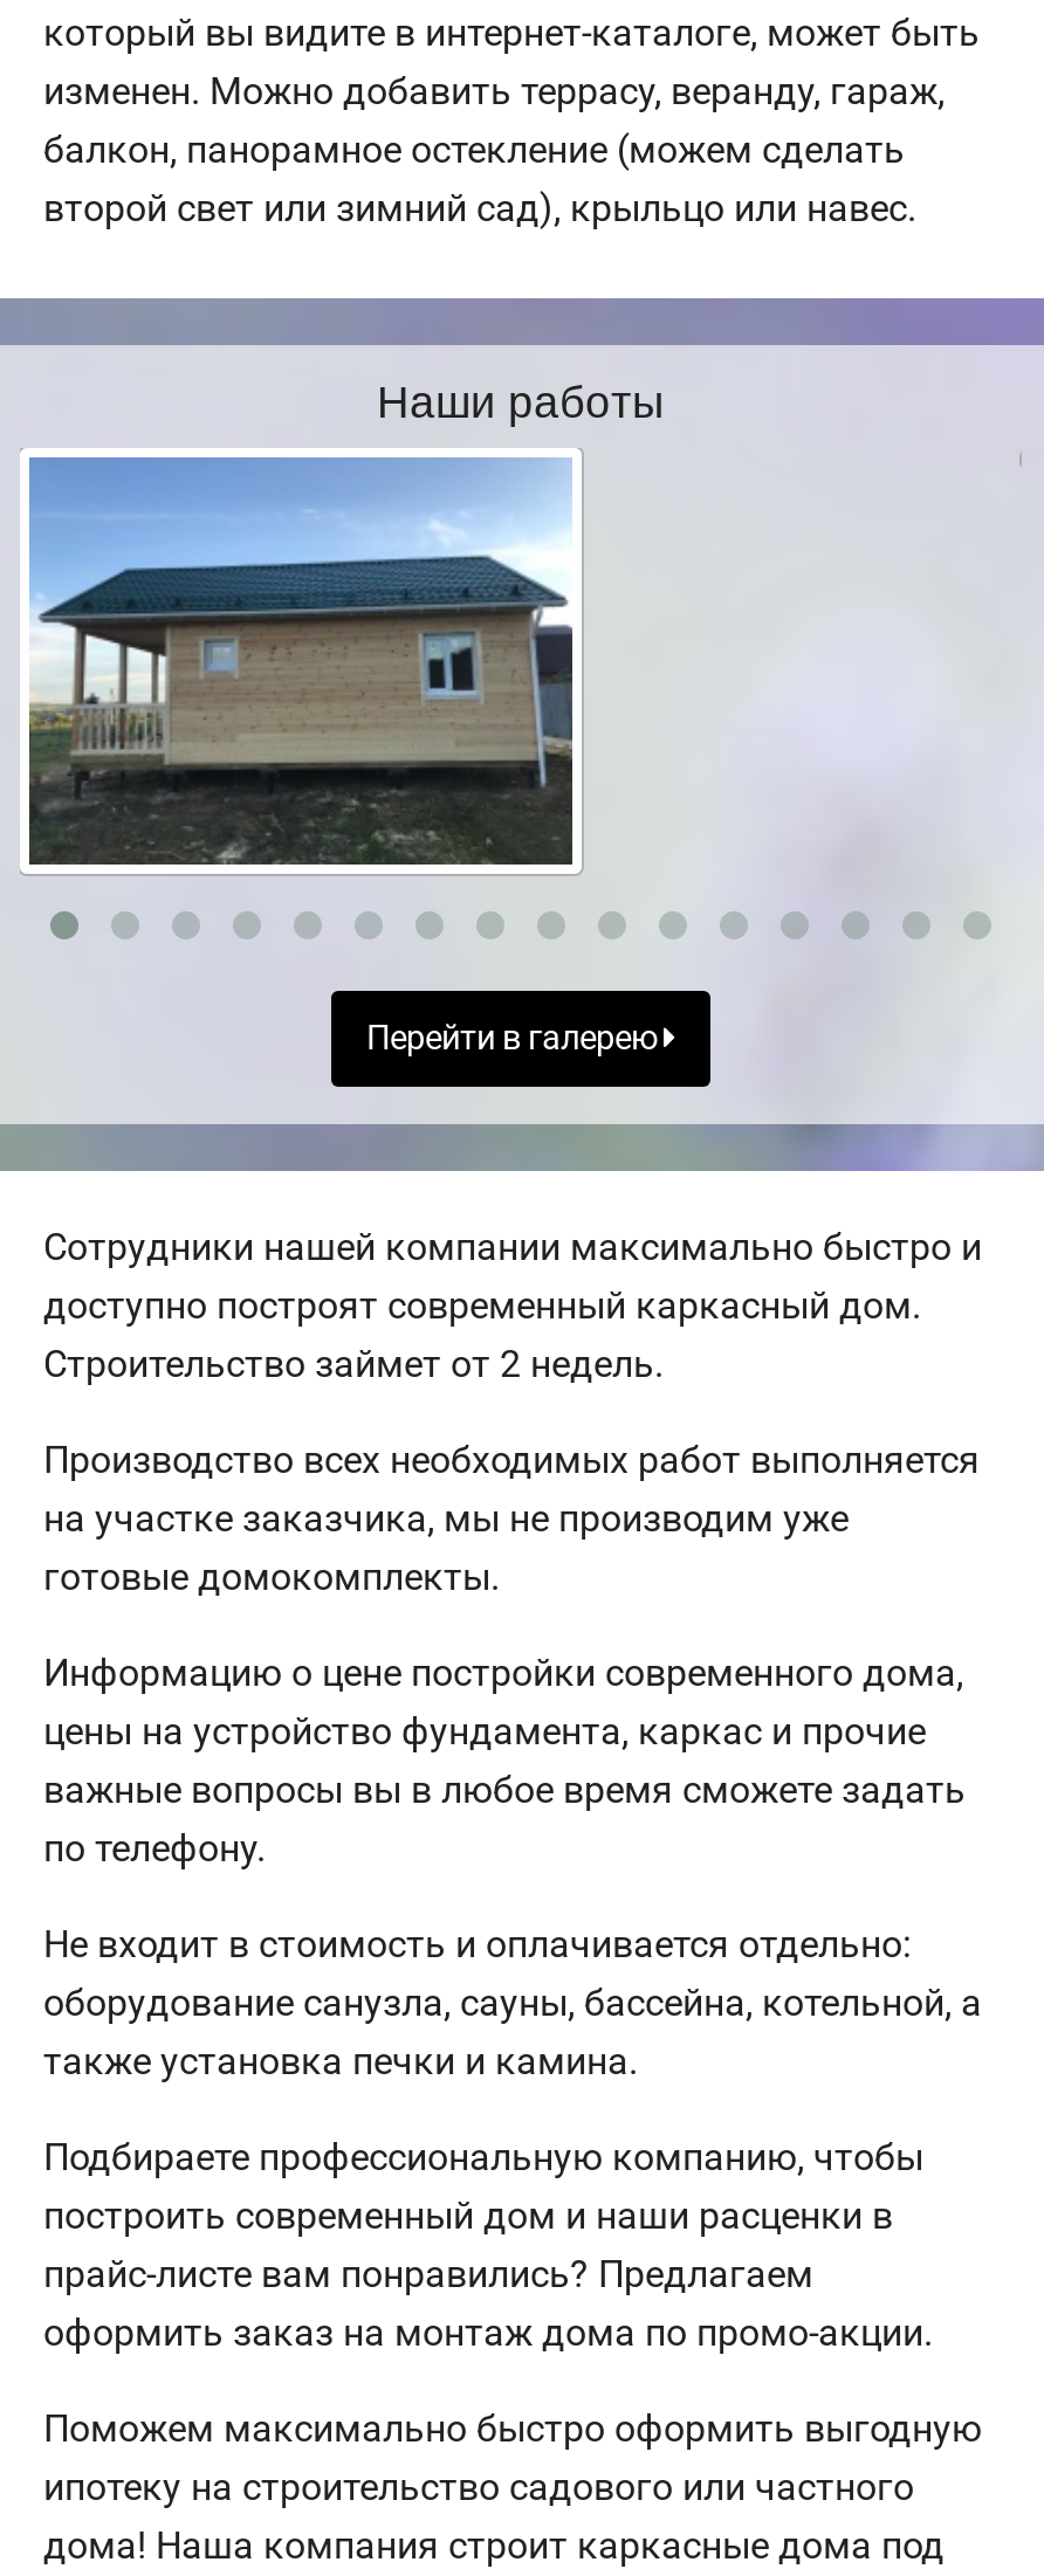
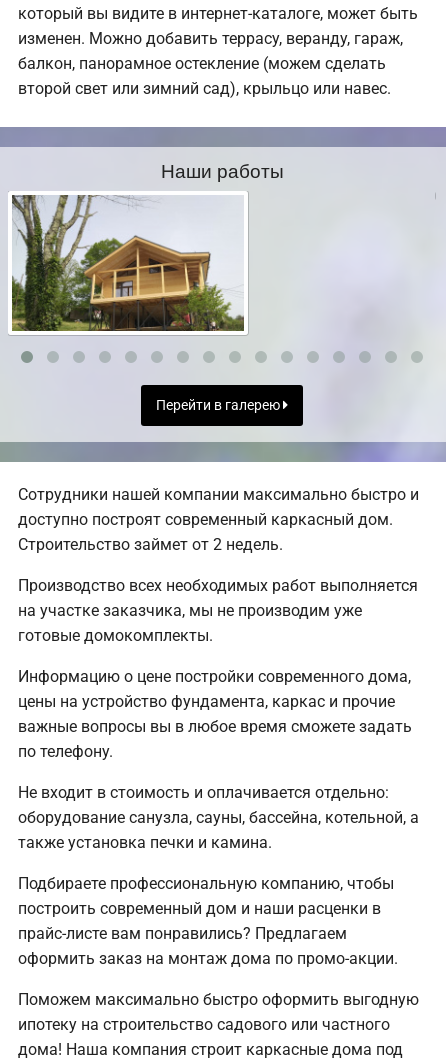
[27,456,575,866] [image] -> [11,194,244,332] [image]

